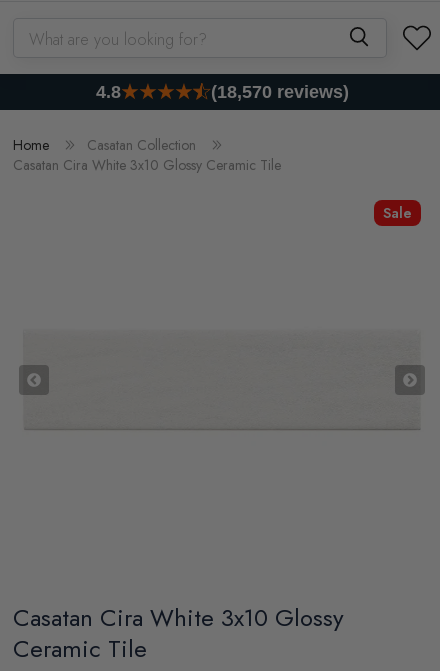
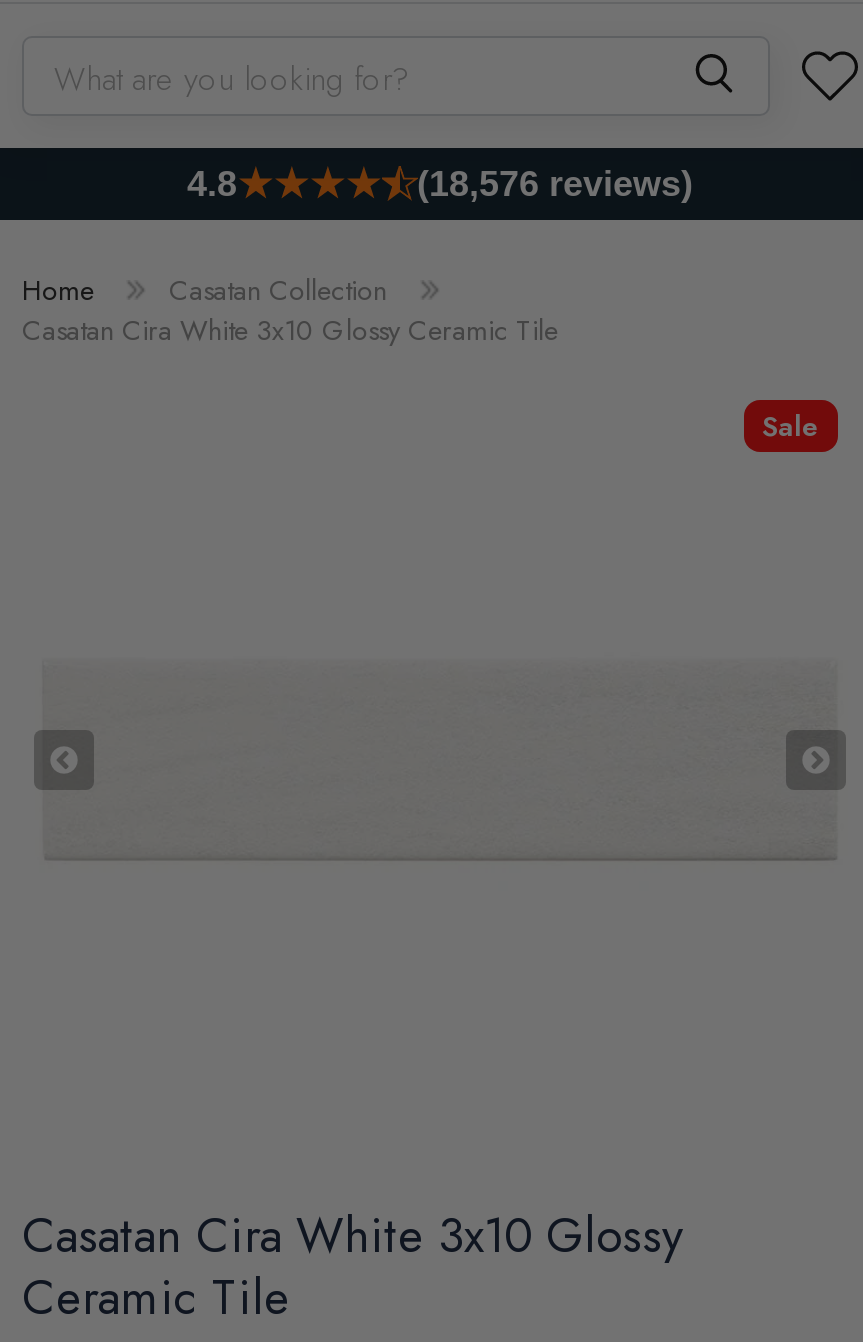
[210,81,348,101] (18,570 reviews) -> [417,163,693,203] (18,576 reviews)

